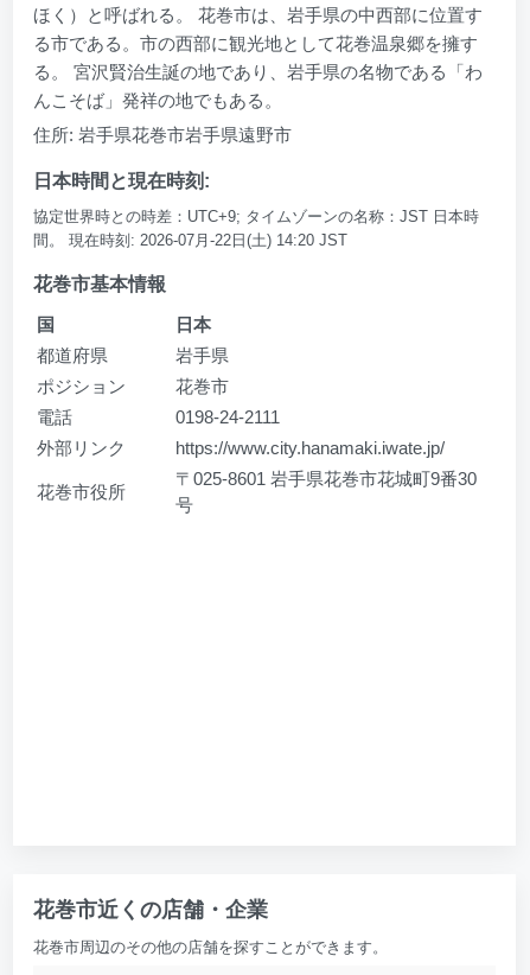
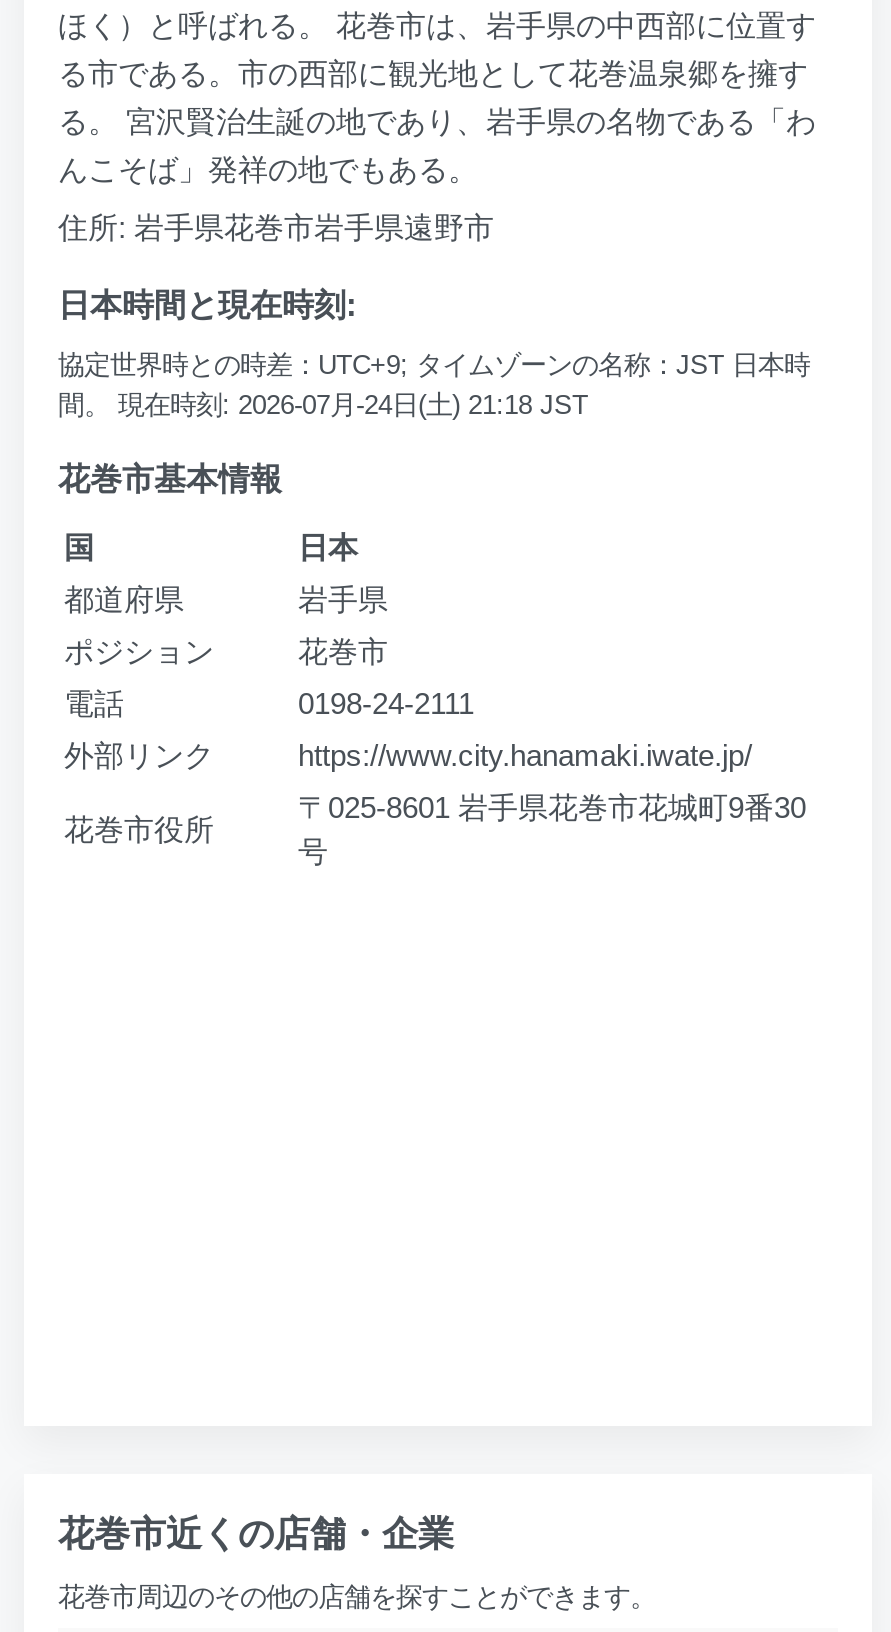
[33,231,347,249] 間。 現在時刻: 2026-07月-22日(土) 14:20 JST -> [58,390,588,420] 間。 現在時刻: 2026-07月-24日(土) 21:18 JST

